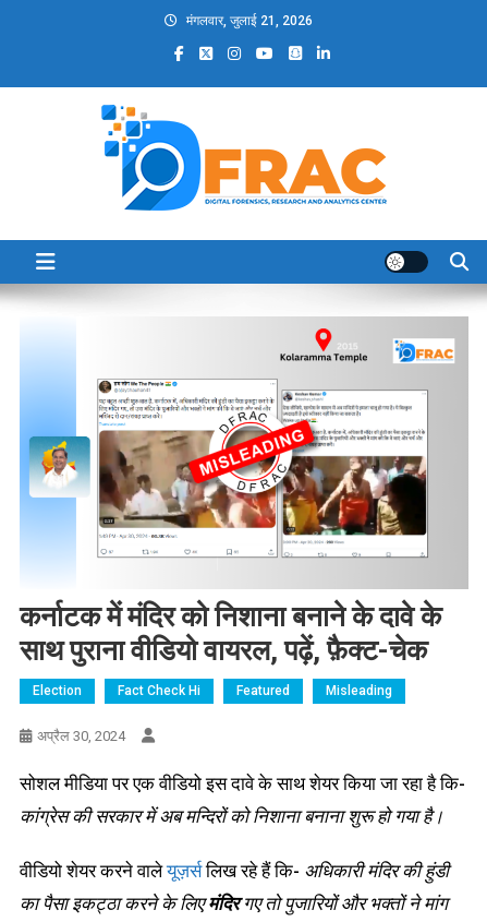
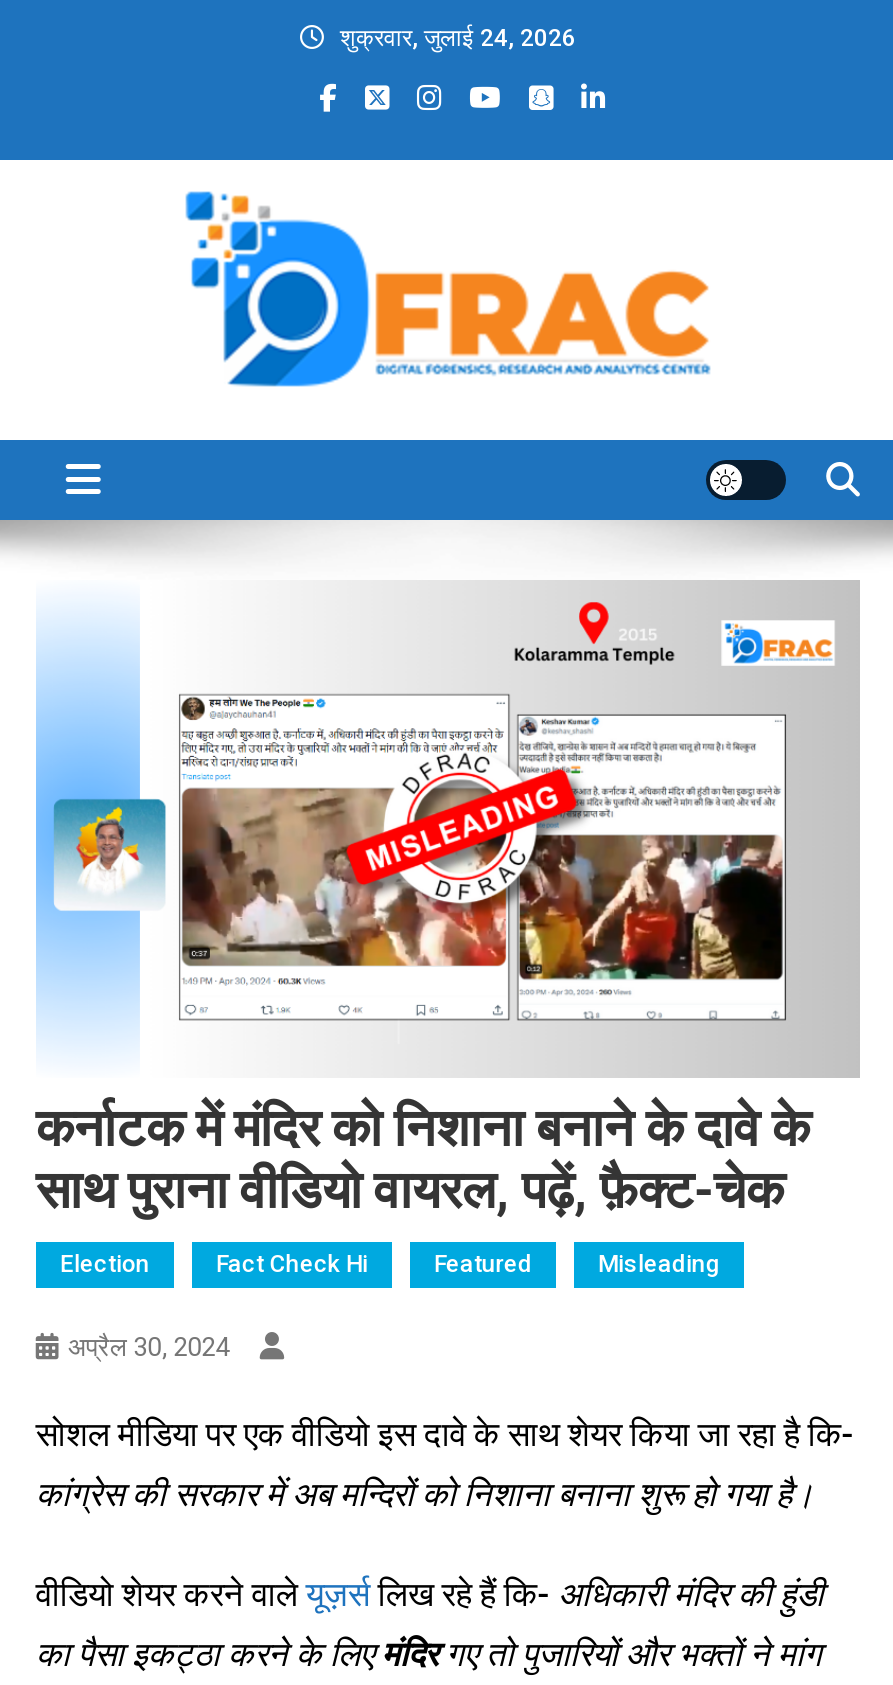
[186,13,313,28] मंगलवार, जुलाई 21, 2026 -> [340,24,576,52] शुक्रवार, जुलाई 24, 2026

